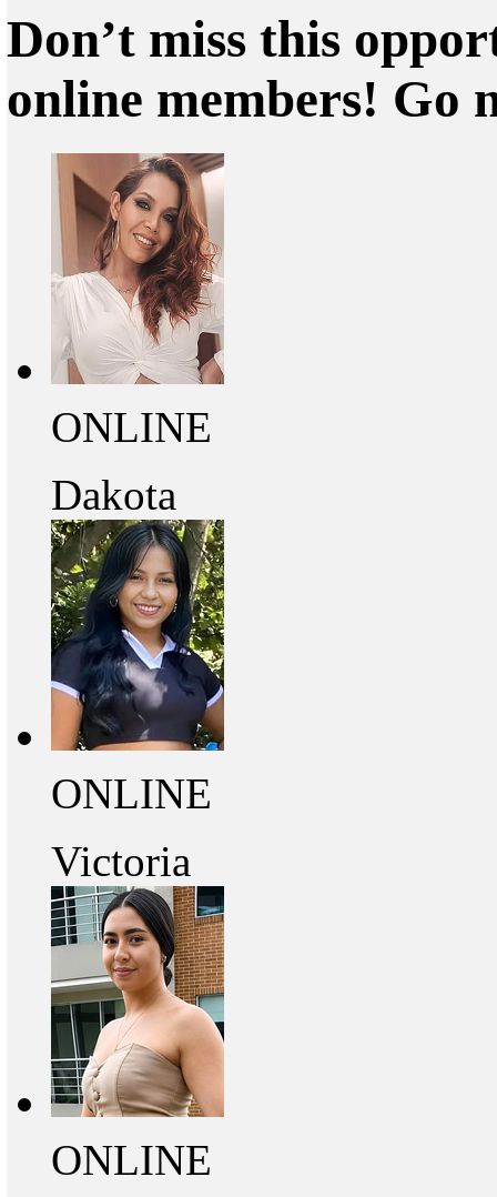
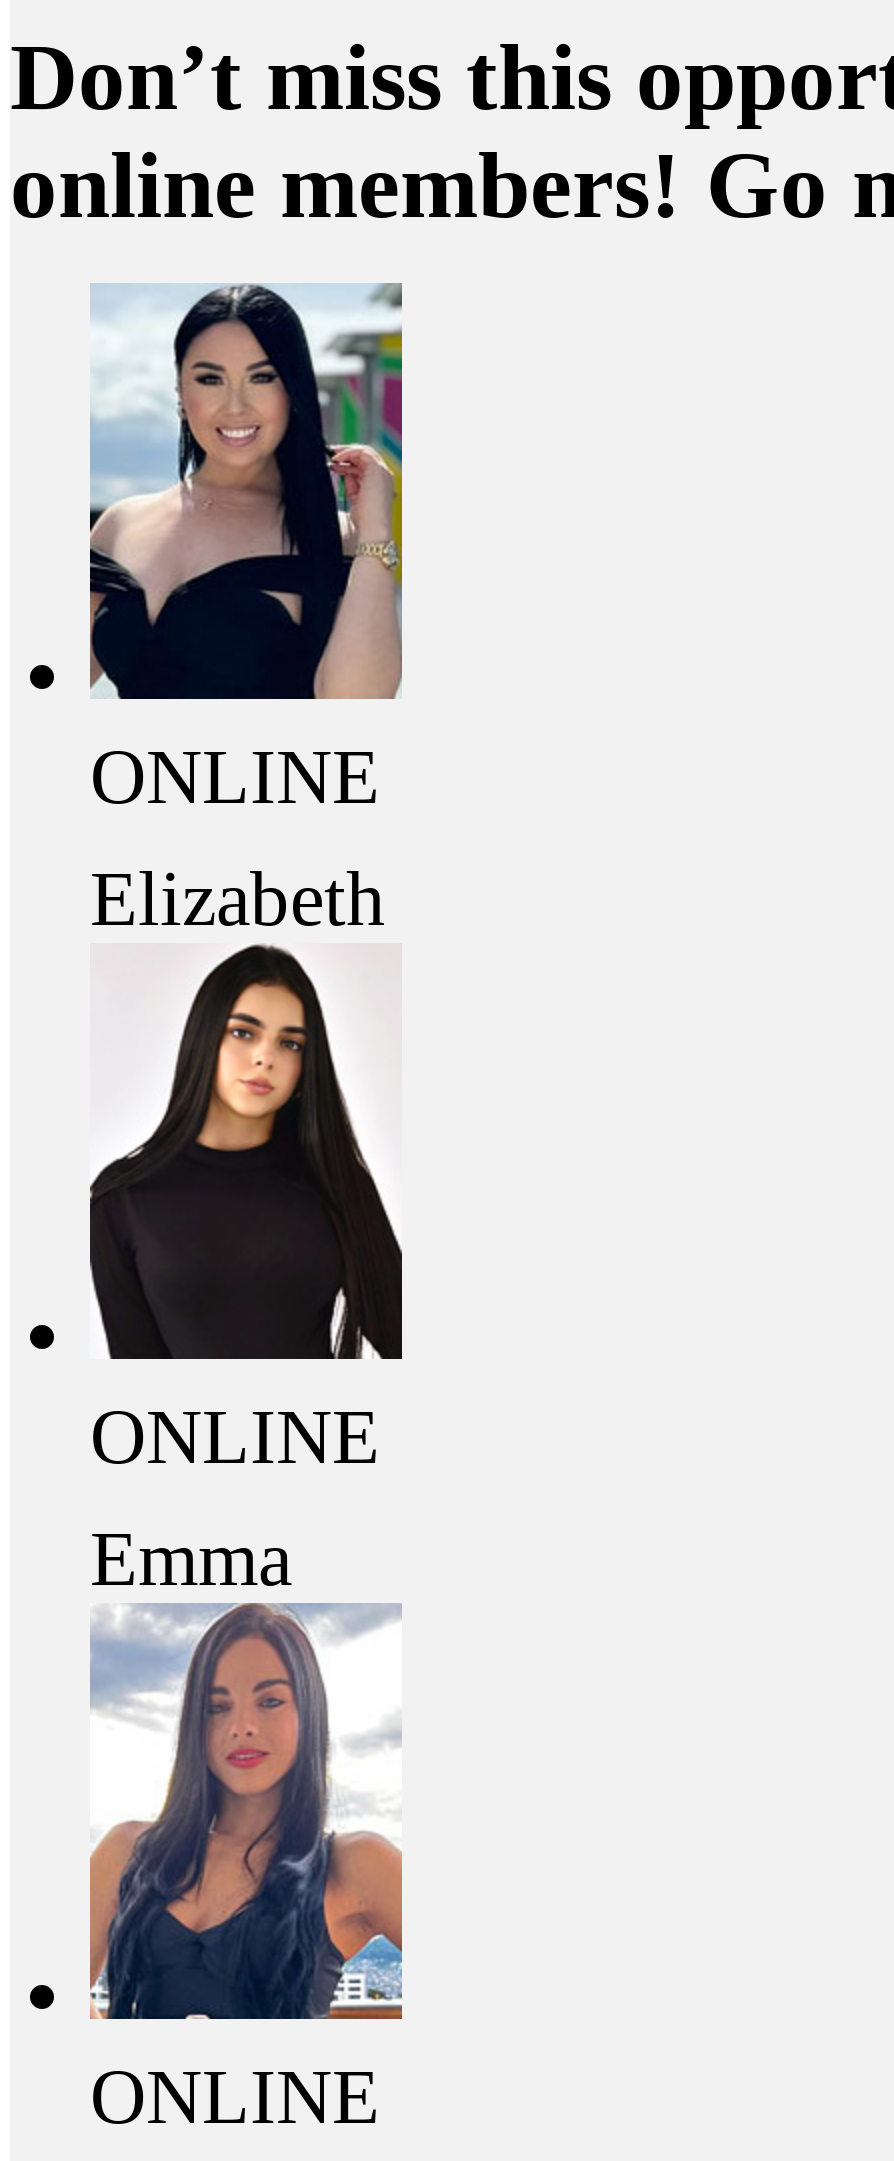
[51,152,224,384] [image] -> [88,283,404,701] [image]
[51,470,176,518] Dakota -> [90,854,386,940] Elizabeth
[50,526,225,752] [image] -> [88,955,404,1361] [image]
[51,837,191,884] Victoria -> [90,1514,292,1600] Emma
[50,885,225,1118] [image] -> [90,1603,404,2021] [image]

